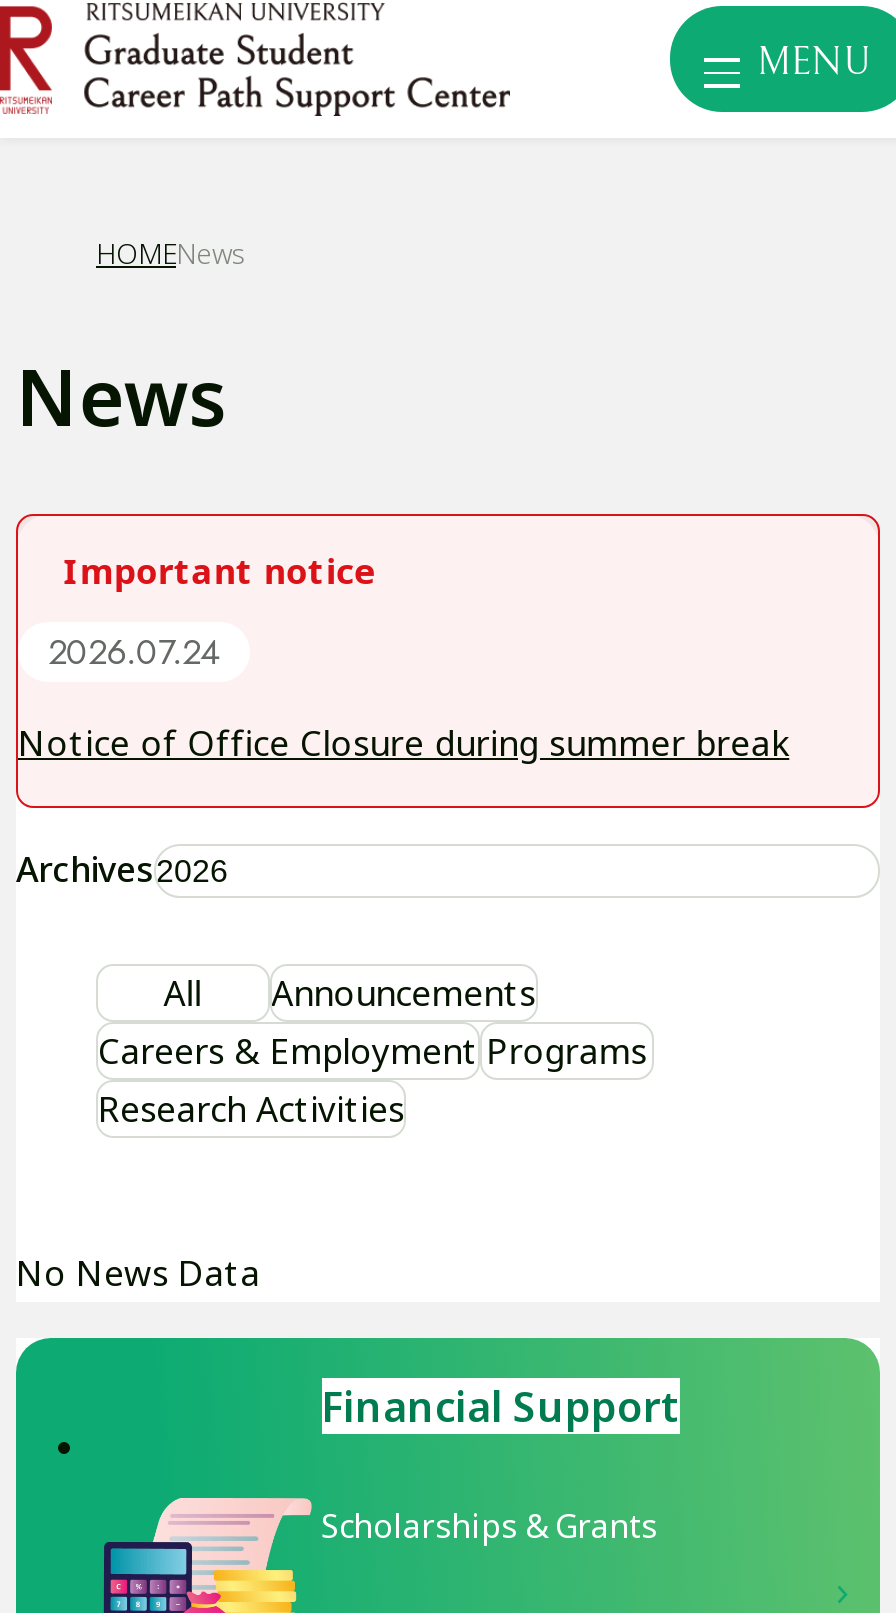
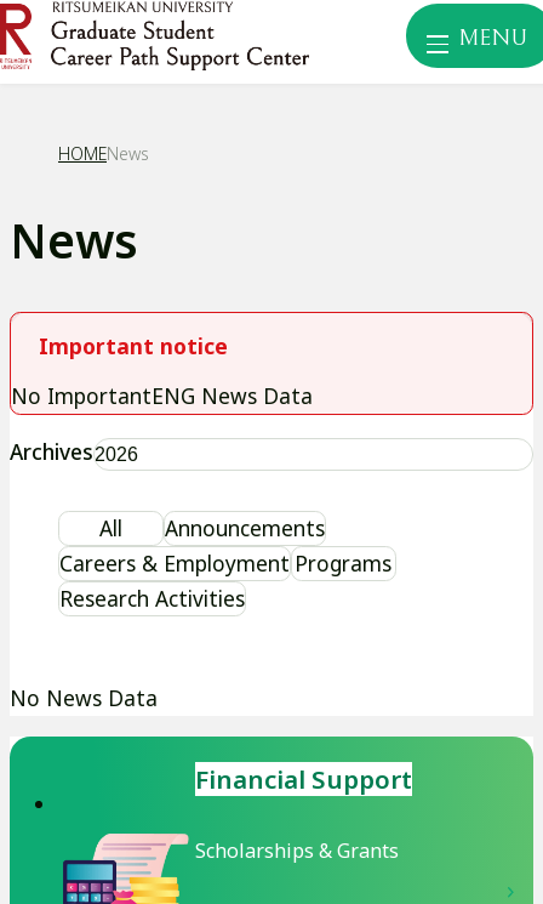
[18,627,789,766] 2026.07.24 | Notice of Office Closure during summer break -> [11,381,313,410] No ImportantENG News Data

